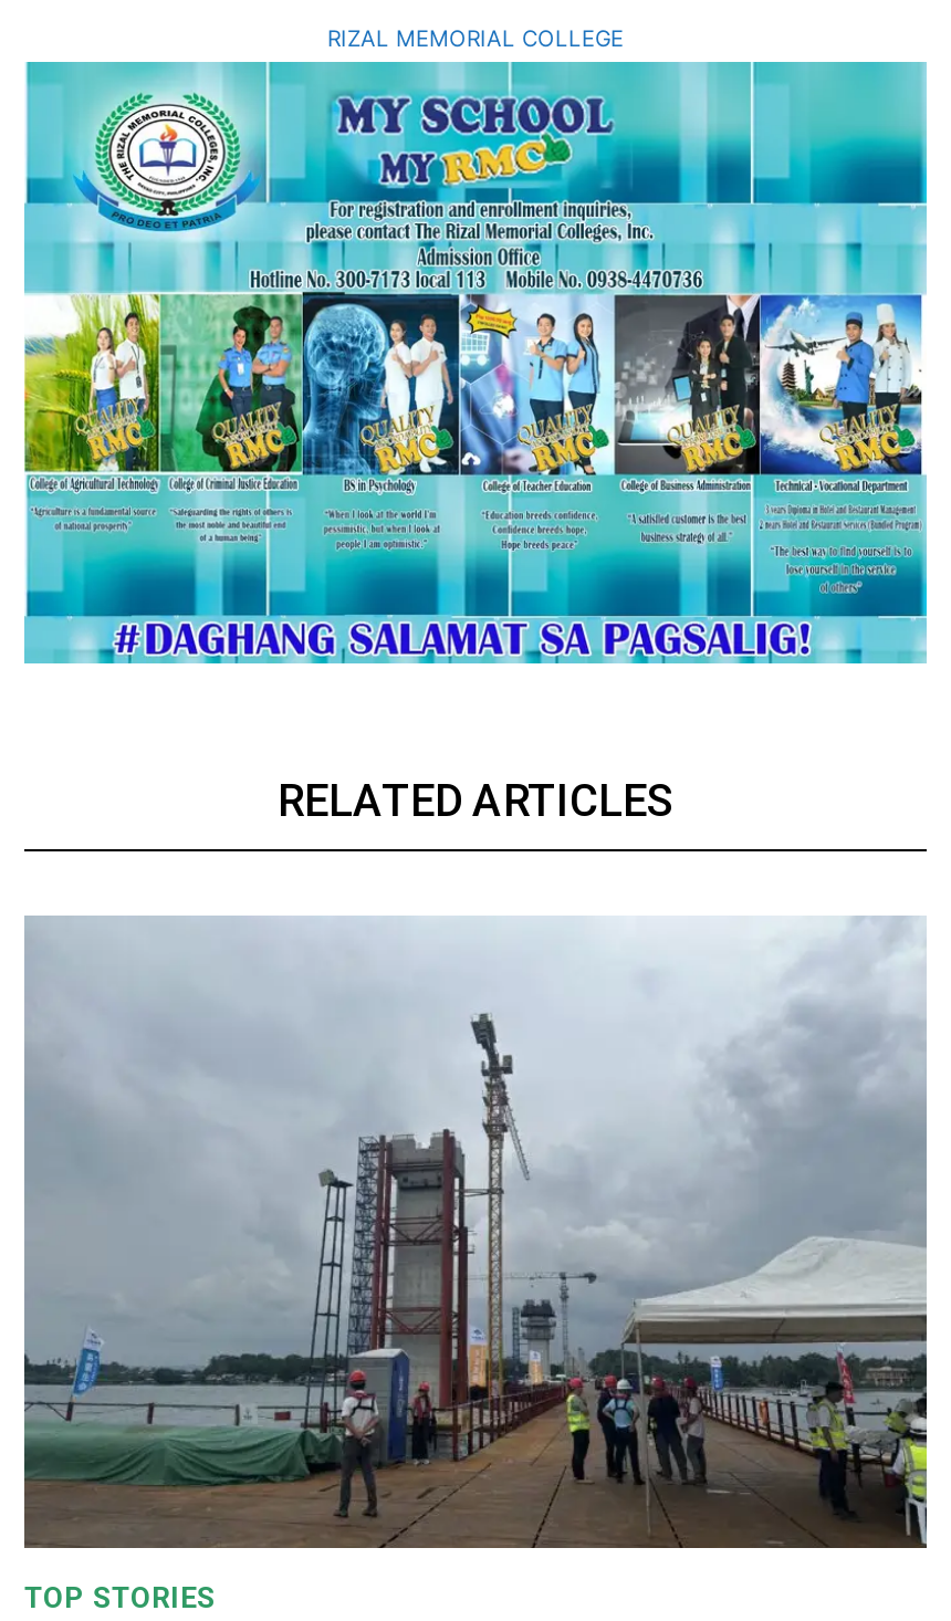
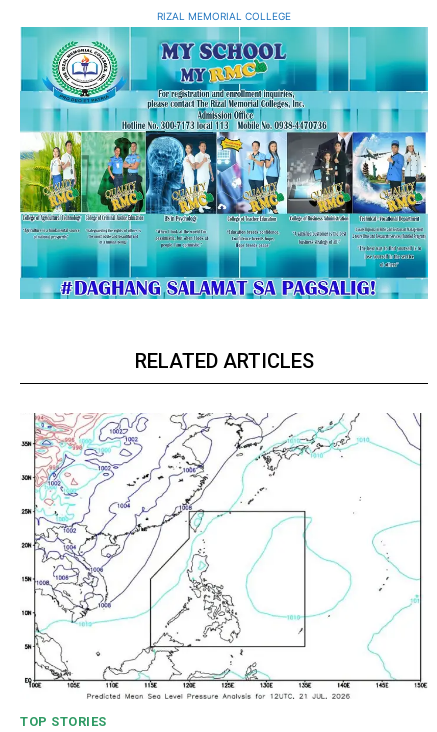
[22,916,929,1550] [image] -> [20,413,428,699] [image]

